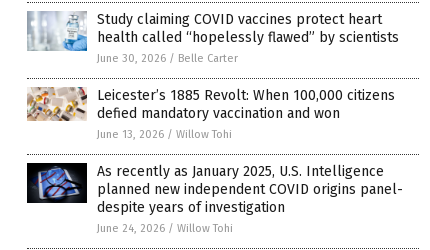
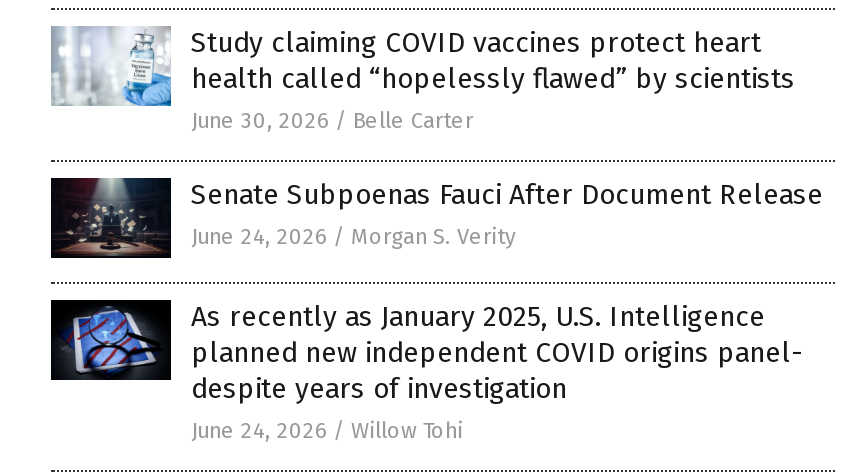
[26,86,395,141] [image] | Leicester’s 1885 Revolt: When 100,000 citizens | defied mandatory vaccination and won | June 13, 2026 / Willow Tohi -> [49,176,823,260] [image] | Senate Subpoenas Fauci After Document Release | June 24, 2026 / Morgan S. Verity

